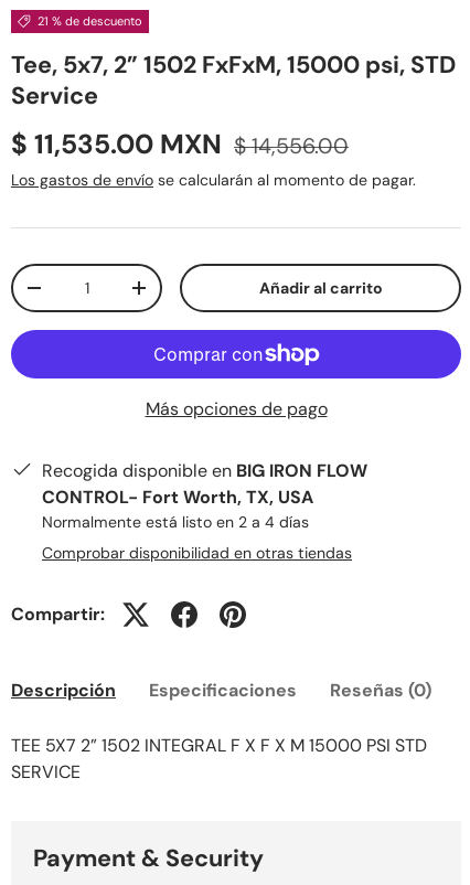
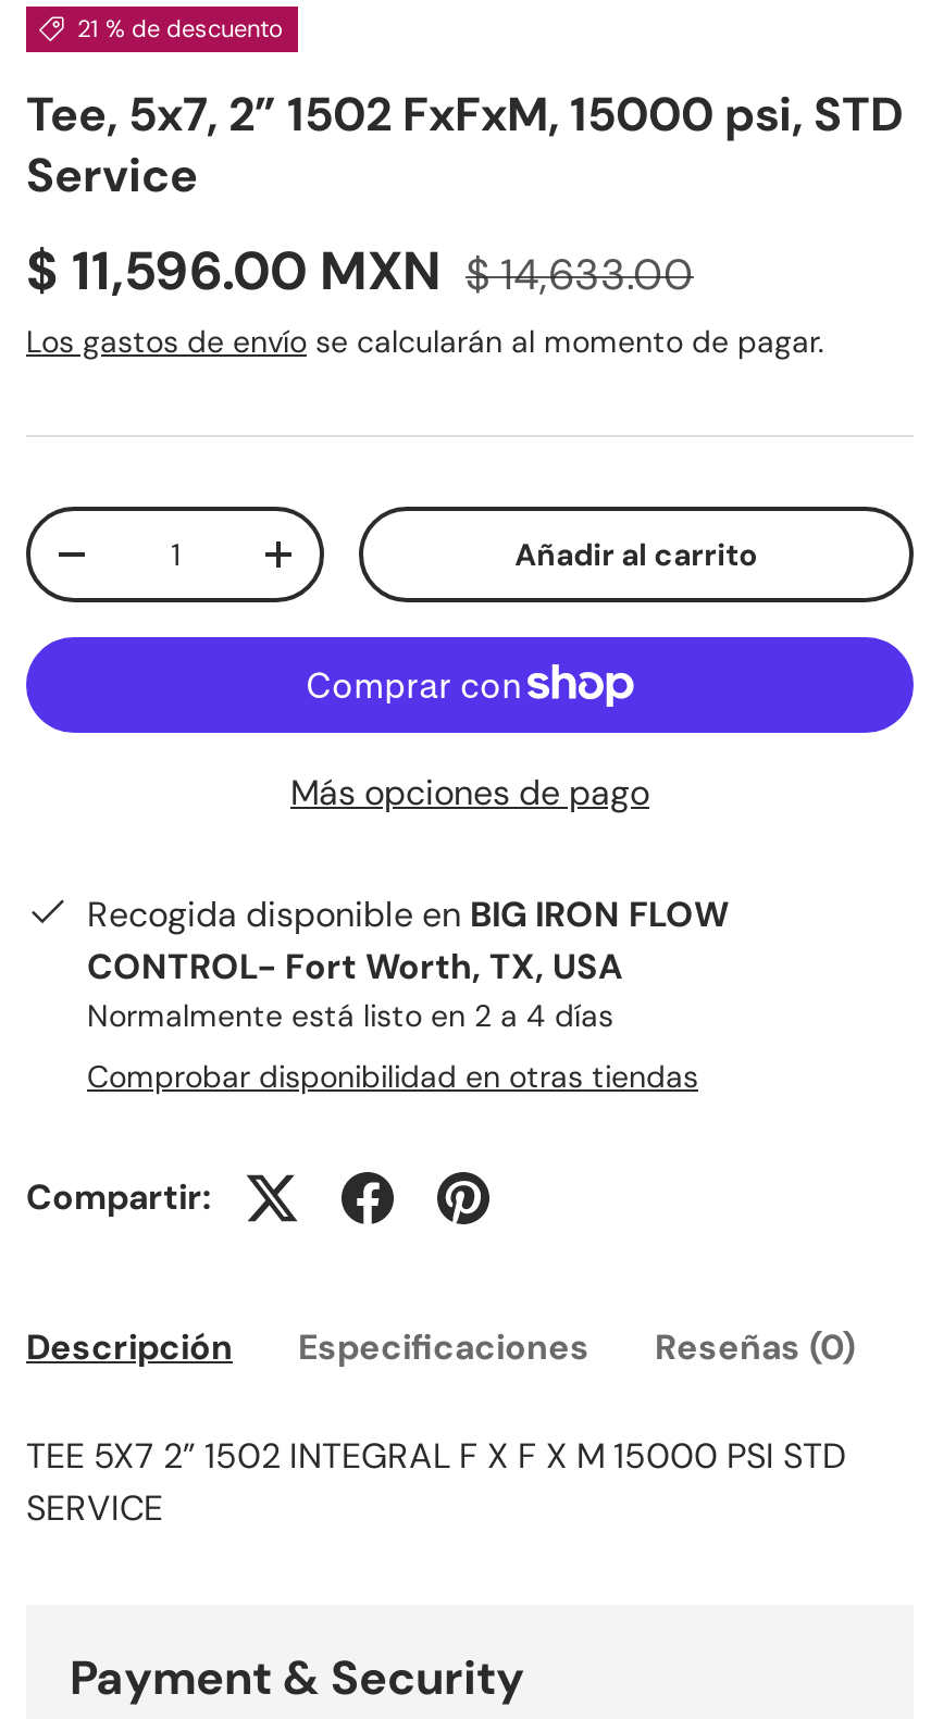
[11,127,349,162] $ 11,535.00 MXN $ 14,556.00 -> [26,237,694,307] $ 11,596.00 MXN $ 14,633.00

